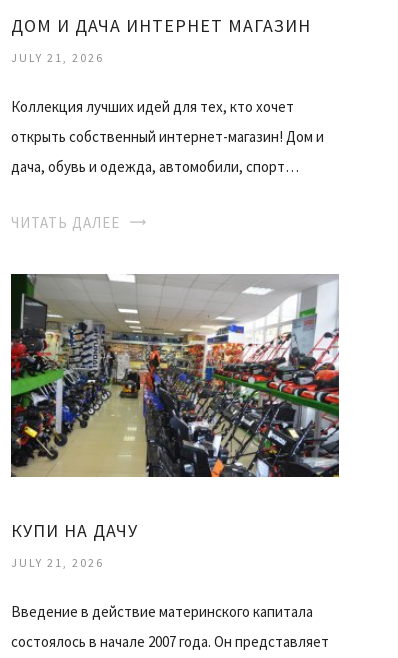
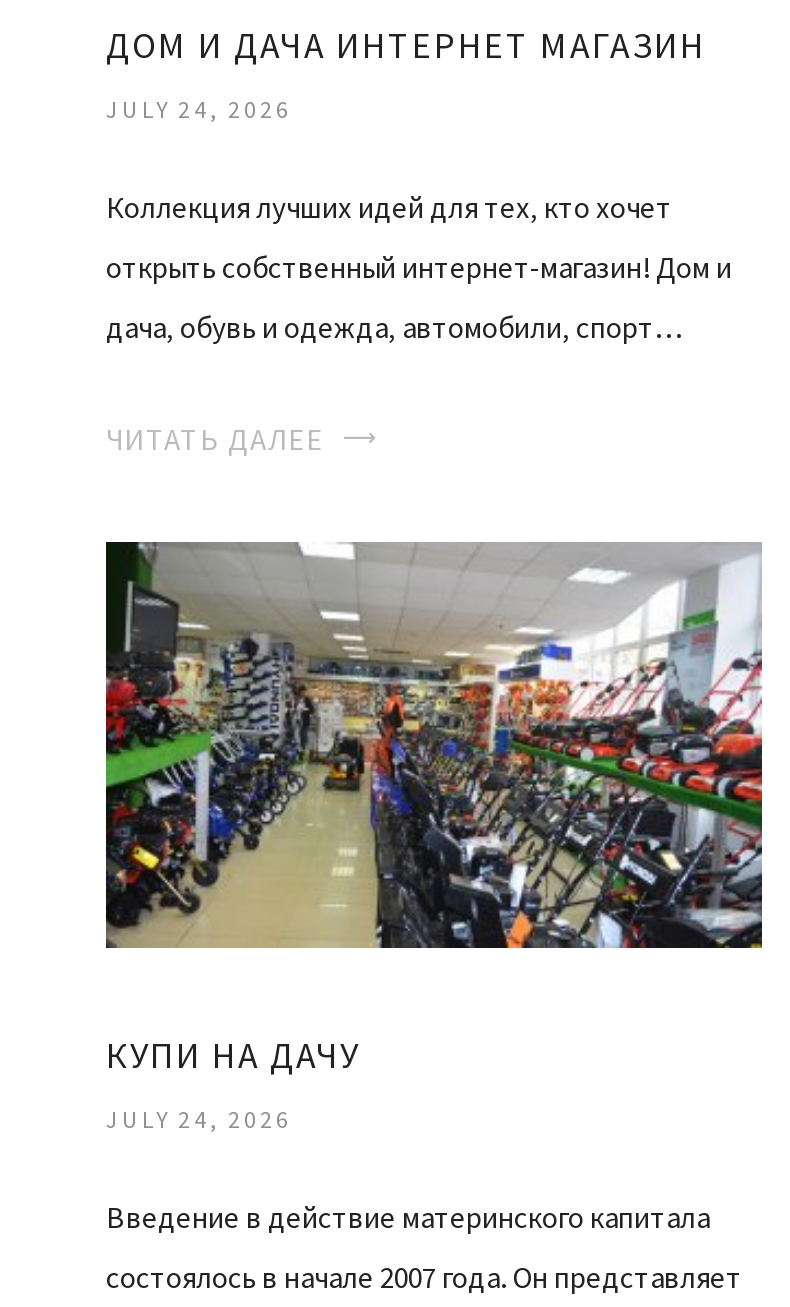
[11,50,104,65] JULY 21, 2026 -> [106,94,292,124] JULY 24, 2026
[11,555,104,570] JULY 21, 2026 -> [106,1105,292,1135] JULY 24, 2026

